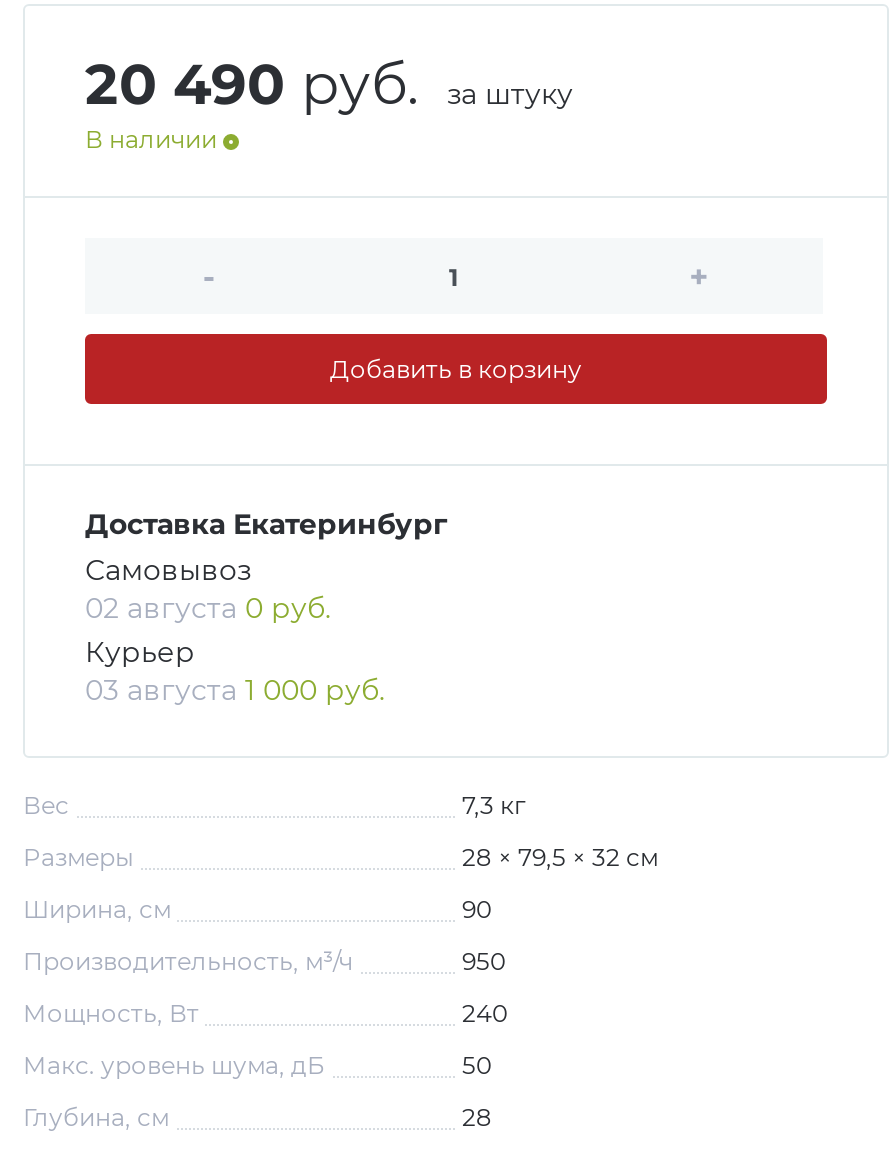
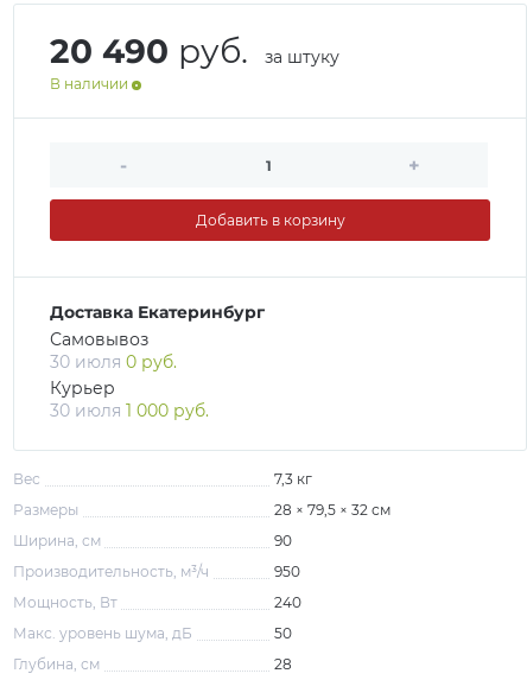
[85,591,331,627] 02 августа 0 руб. -> [50,352,177,373] 30 июля 0 руб.
[85,673,385,709] 03 августа 1 000 руб. -> [50,400,209,422] 30 июля 1 000 руб.

